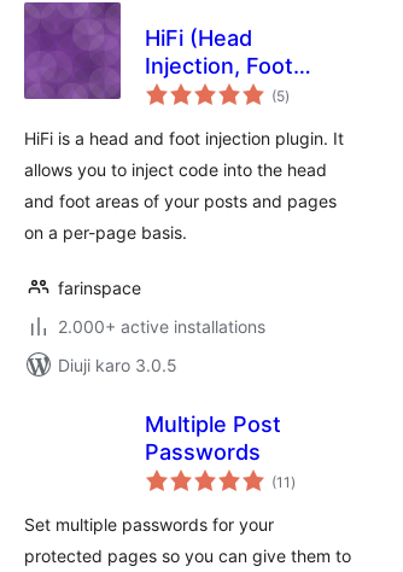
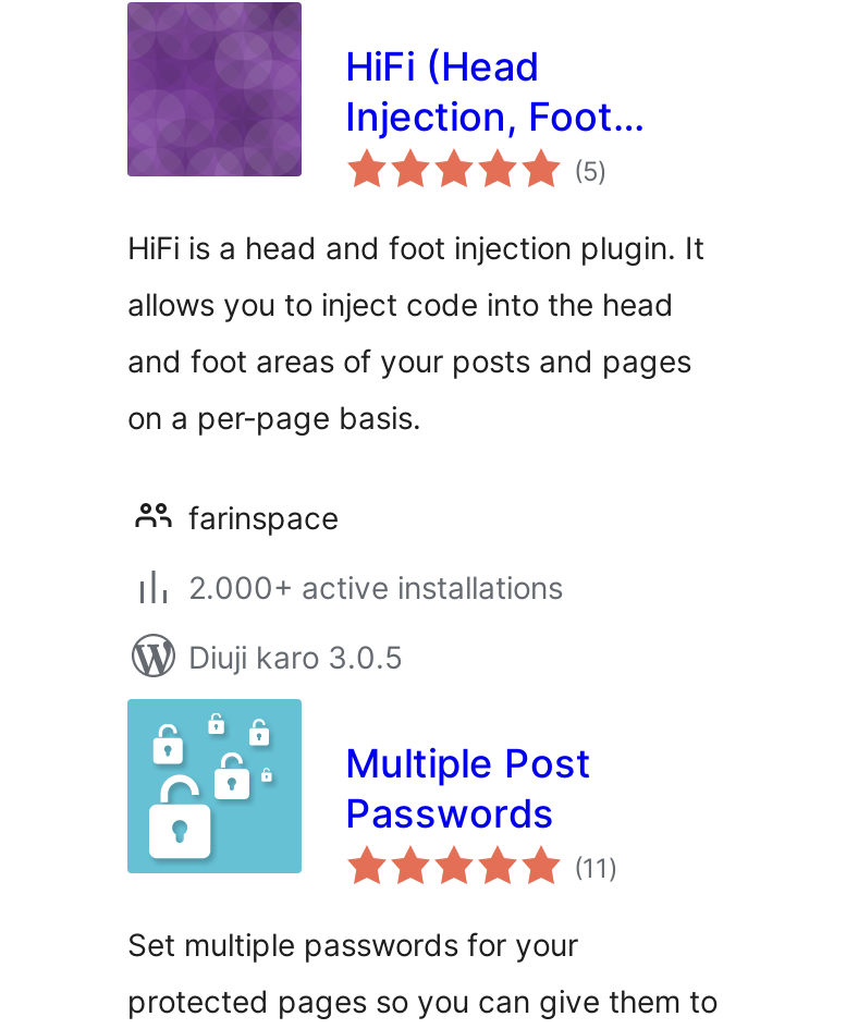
none -> [125,697,304,875] [image]

